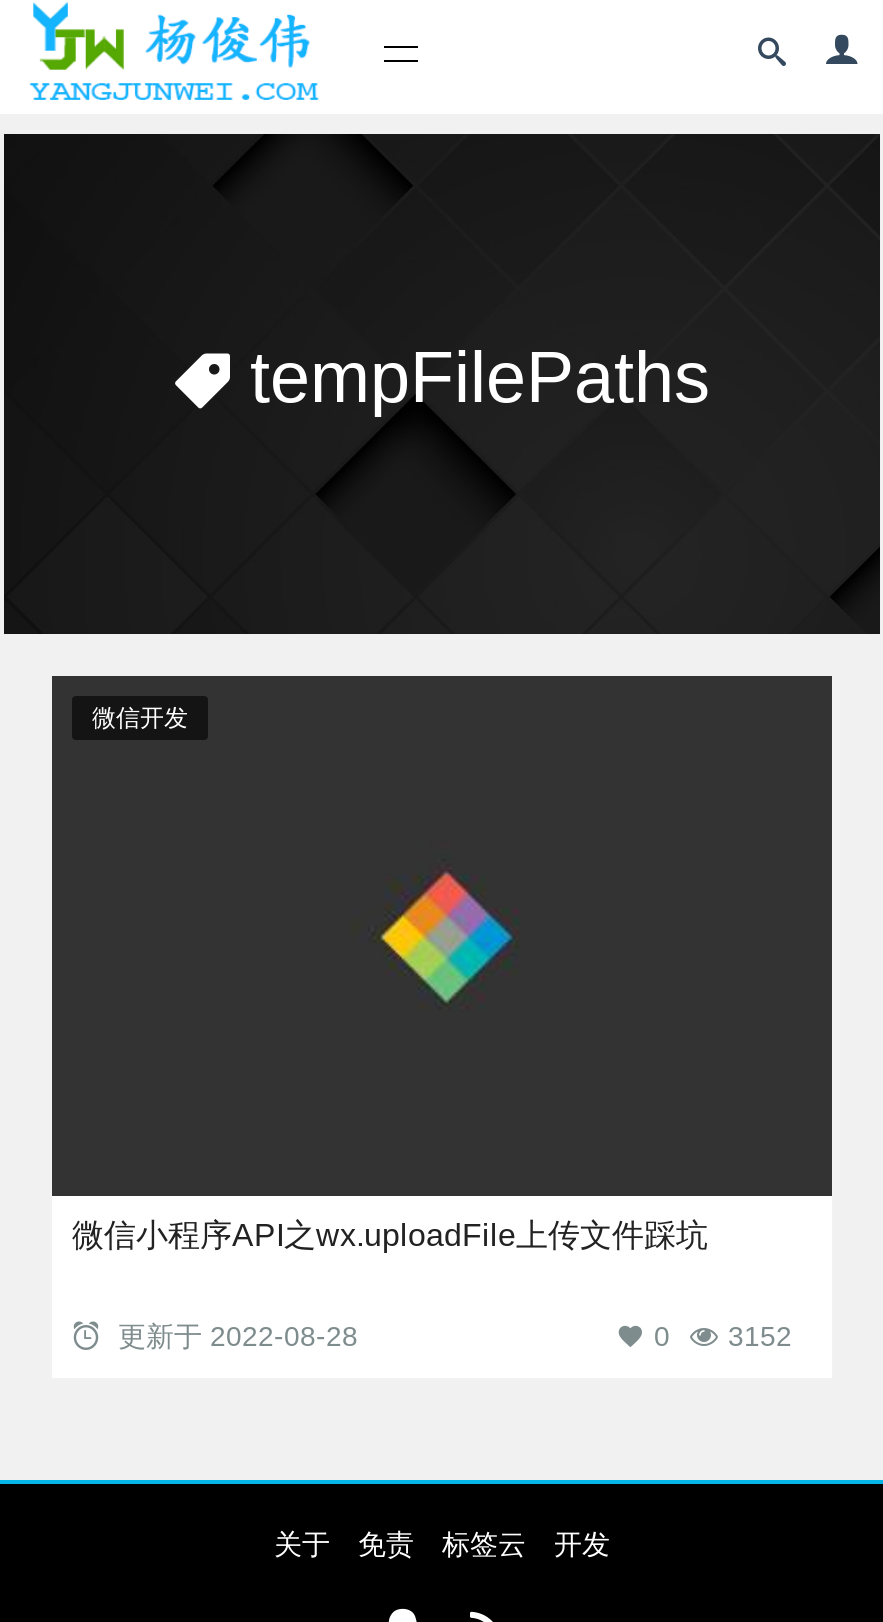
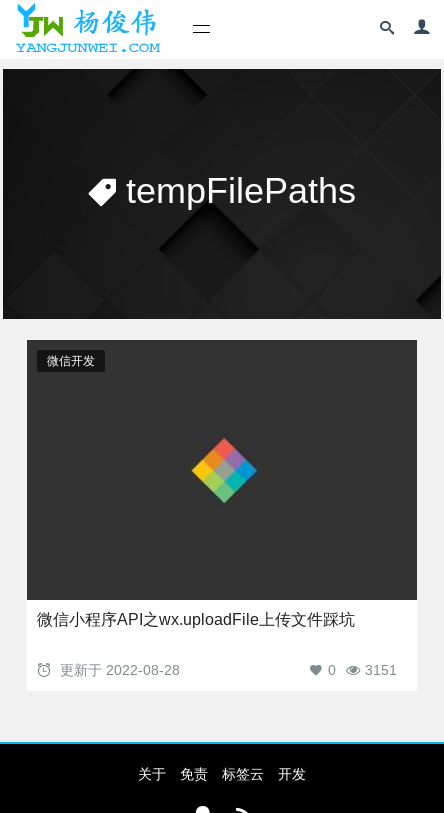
[654,1320,792,1352] 0 3152 -> [328,662,397,678] 0 3151

